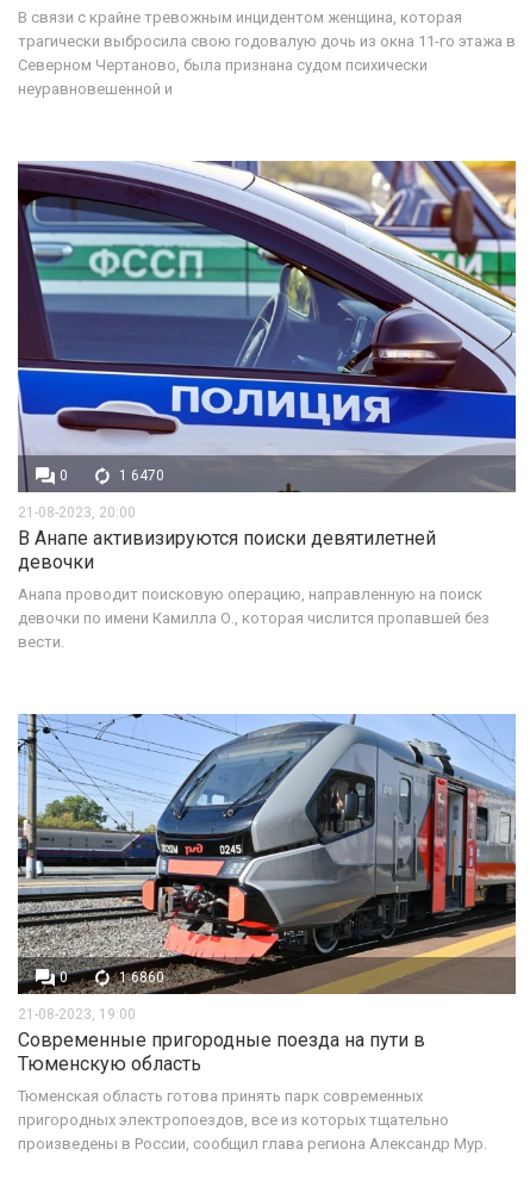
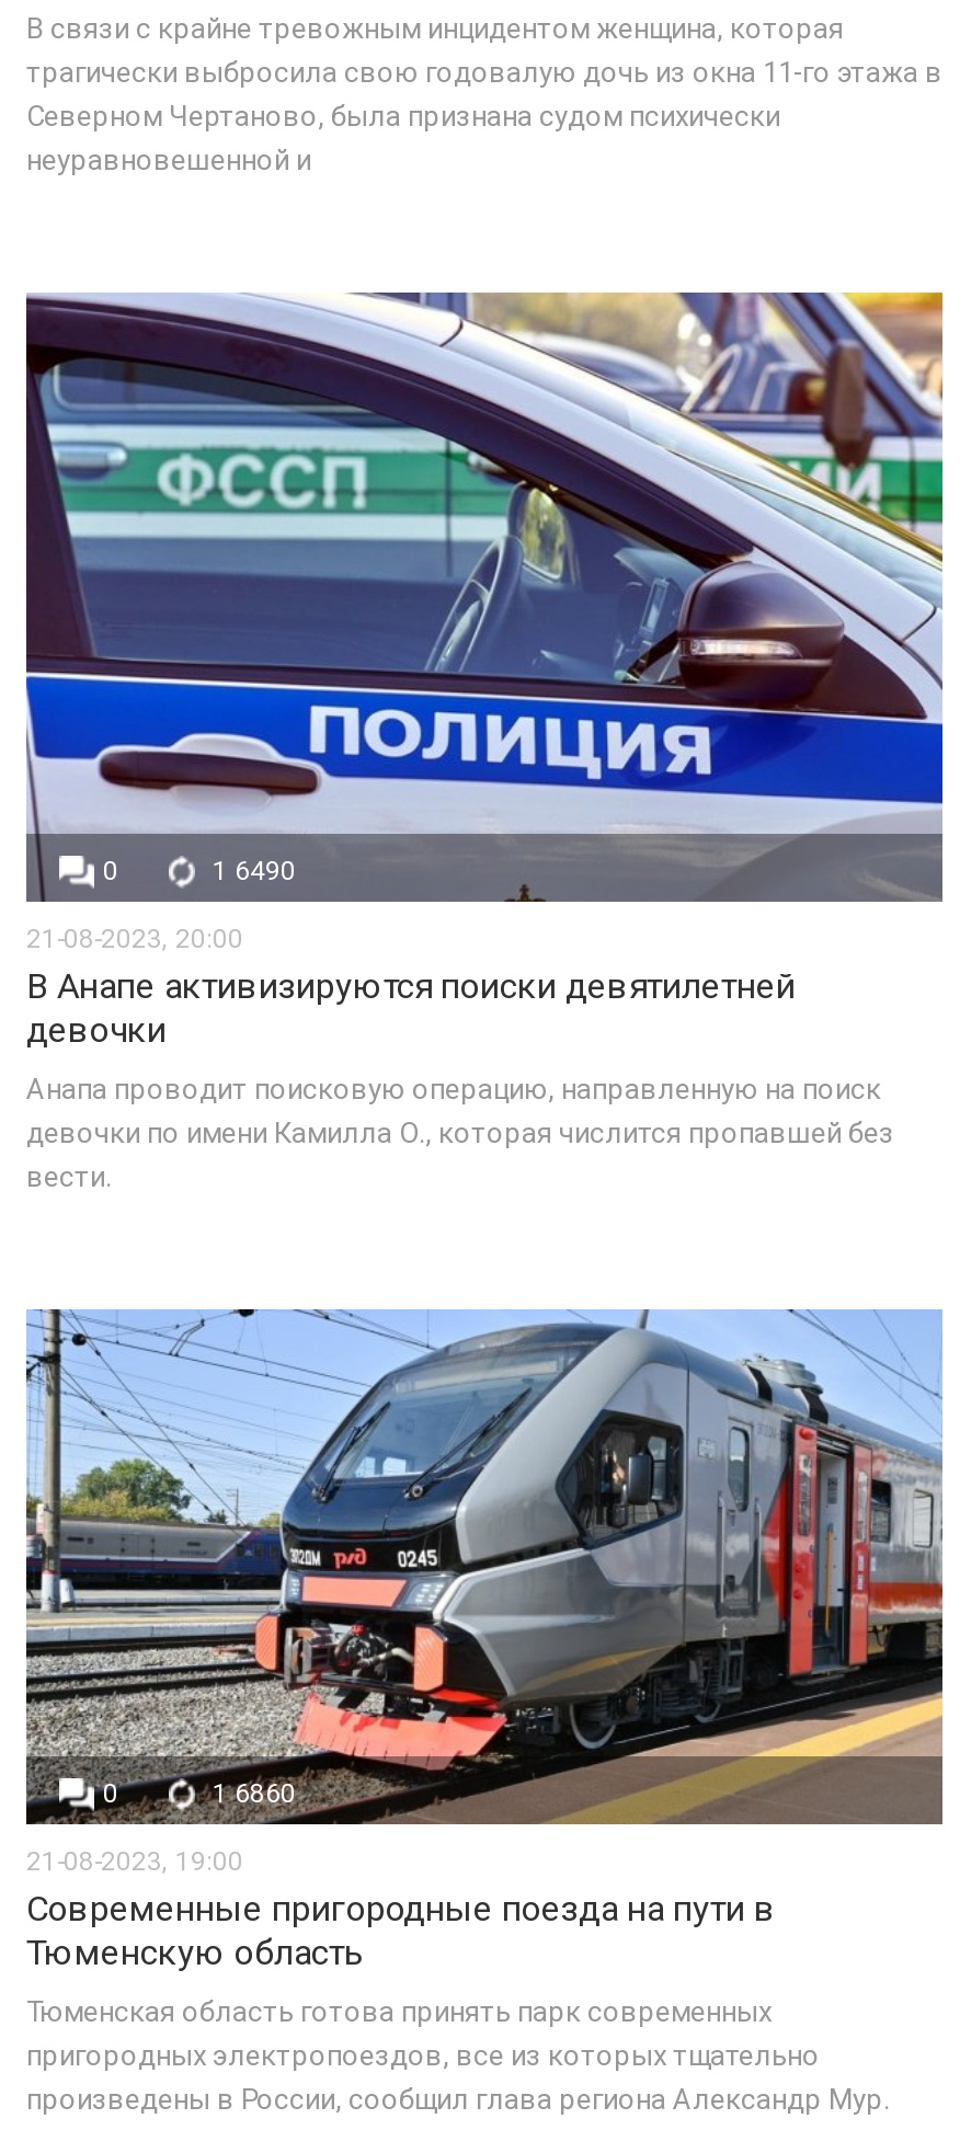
[119,467,164,484] 1 6470 -> [213,856,296,886] 1 6490

